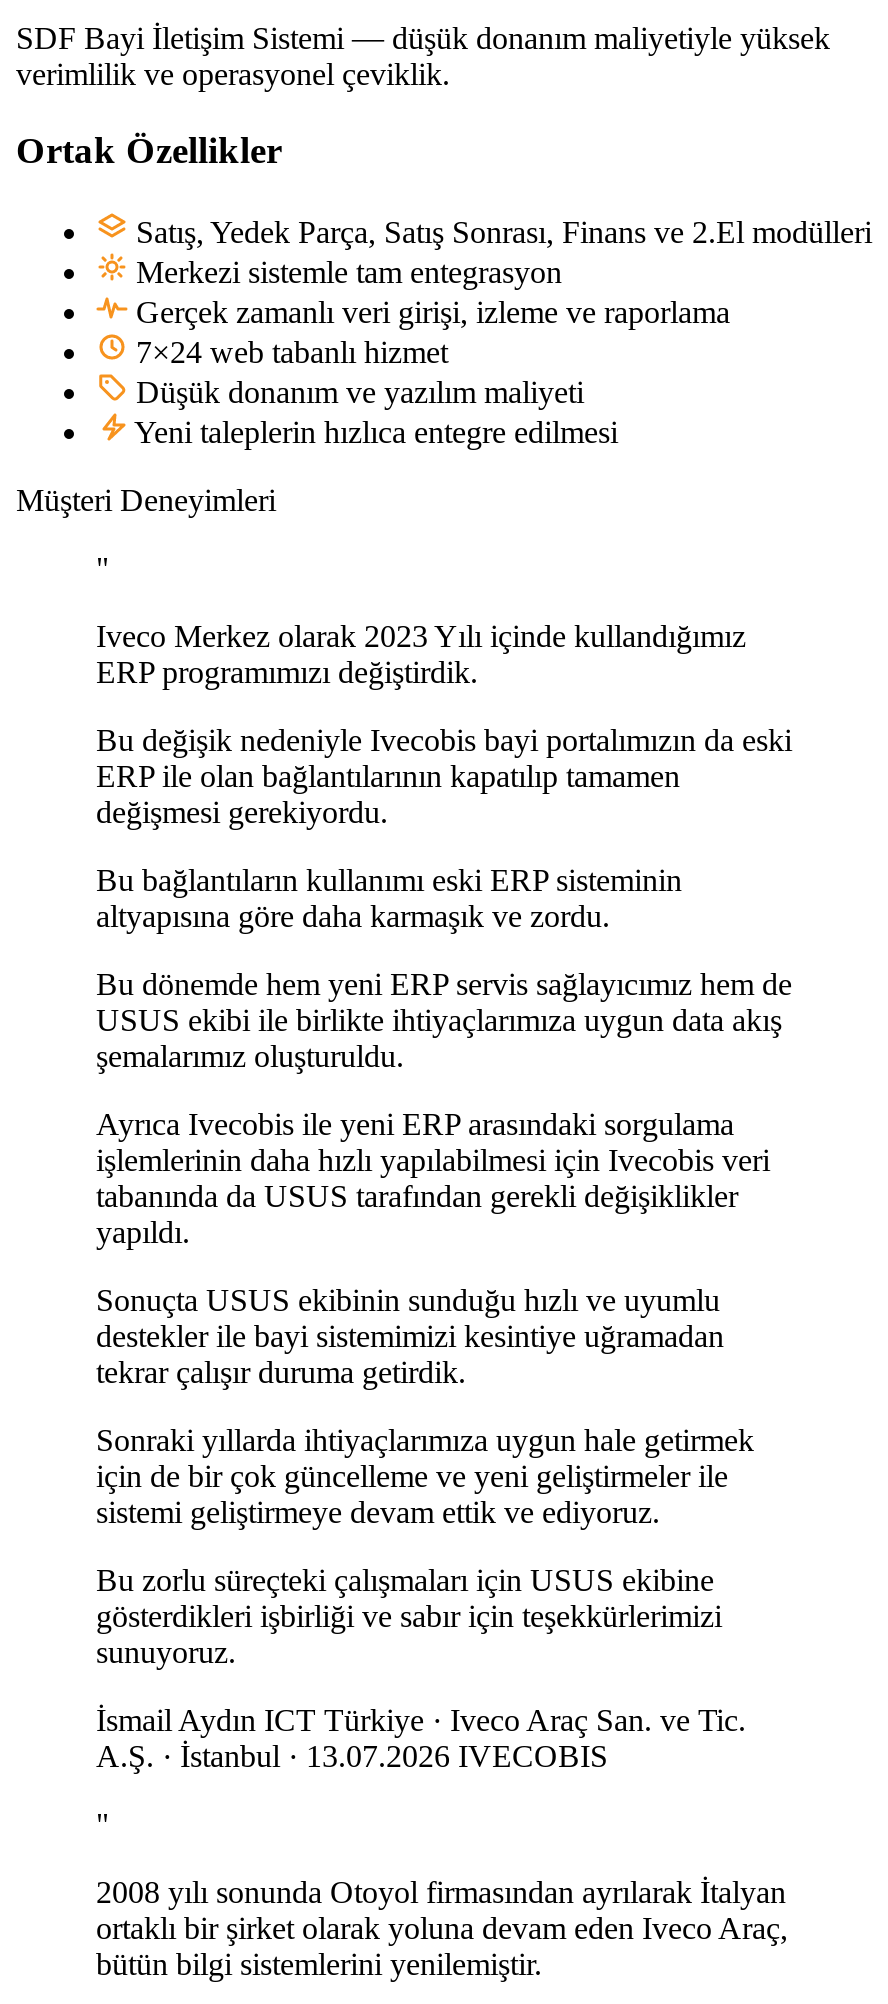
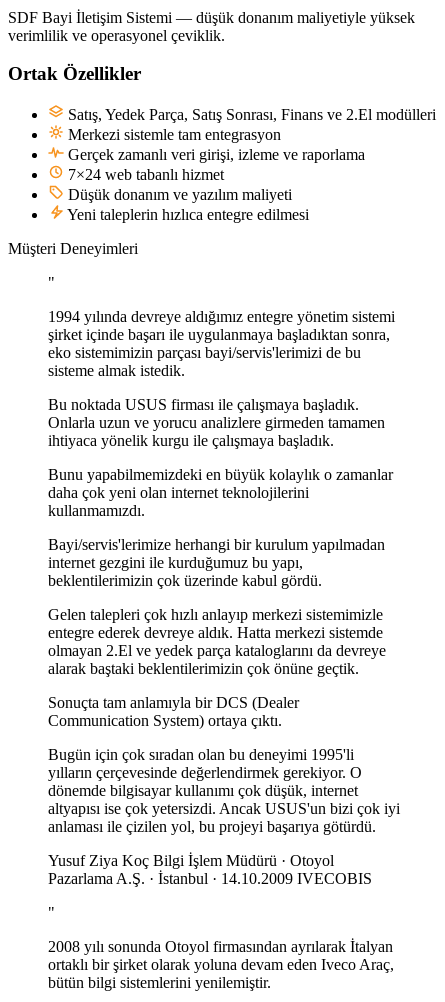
[96,619,792,1773] Iveco Merkez olarak 2023 Yılı içinde kullandığımız | ERP programımızı değiştirdik. | Bu değişik nedeniyle Ivecobis bayi portalımızın da eski | ERP ile olan bağlantılarının kapatılıp tamamen | değişmesi gerekiyordu. | Bu bağlantıların kullanımı eski ERP sisteminin | altyapısına göre daha karmaşık ve zordu. | Bu dönemde hem yeni ERP servis sağlayıcımız hem de | USUS ekibi ile birlikte ihtiyaçlarımıza uygun data akış | şemalarımız oluşturuldu. | Ayrıca Ivecobis ile yeni ERP arasındaki sorgulama | işlemlerinin daha hızlı yapılabilmesi için Ivecobis veri | tabanında da USUS tarafından gerekli değişiklikler | yapıldı. | Sonuçta USUS ekibinin sunduğu hızlı ve uyumlu | destekler ile bayi sistemimizi kesintiye uğramadan | tekrar çalışır duruma getirdik. | Sonraki yıllarda ihtiyaçlarımıza uygun hale getirmek | için de bir çok güncelleme ve yeni geliştirmeler ile | sistemi geliştirmeye devam ettik ve ediyoruz. | Bu zorlu süreçteki çalışmaları için USUS ekibine | gösterdikleri işbirliği ve sabır için teşekkürlerimizi | sunuyoruz. | İsmail Aydın ICT Türkiye · Iveco Araç San. ve Tic. | A.Ş. · İstanbul · 13.07.2026 IVECOBIS -> [48,308,400,887] 1994 yılında devreye aldığımız entegre yönetim sistemi | şirket içinde başarı ile uygulanmaya başladıktan sonra, | eko sistemimizin parçası bayi/servis'lerimizi de bu | sisteme almak istedik. | Bu noktada USUS firması ile çalışmaya başladık. | Onlarla uzun ve yorucu analizlere girmeden tamamen | ihtiyaca yönelik kurgu ile çalışmaya başladık. | Bunu yapabilmemizdeki en büyük kolaylık o zamanlar | daha çok yeni olan internet teknolojilerini | kullanmamızdı. | Bayi/servis'lerimize herhangi bir kurulum yapılmadan | internet gezgini ile kurduğumuz bu yapı, | beklentilerimizin çok üzerinde kabul gördü. | Gelen talepleri çok hızlı anlayıp merkezi sistemimizle | entegre ederek devreye aldık. Hatta merkezi sistemde | olmayan 2.El ve yedek parça kataloglarını da devreye | alarak baştaki beklentilerimizin çok önüne geçtik. | Sonuçta tam anlamıyla bir DCS (Dealer | Communication System) ortaya çıktı. | Bugün için çok sıradan olan bu deneyimi 1995'li | yılların çerçevesinde değerlendirmek gerekiyor. O | dönemde bilgisayar kullanımı çok düşük, internet | altyapısı ise çok yetersizdi. Ancak USUS'un bizi çok iyi | anlaması ile çizilen yol, bu projeyi başarıya götürdü. | Yusuf Ziya Koç Bilgi İşlem Müdürü · Otoyol | Pazarlama A.Ş. · İstanbul · 14.10.2009 IVECOBIS

